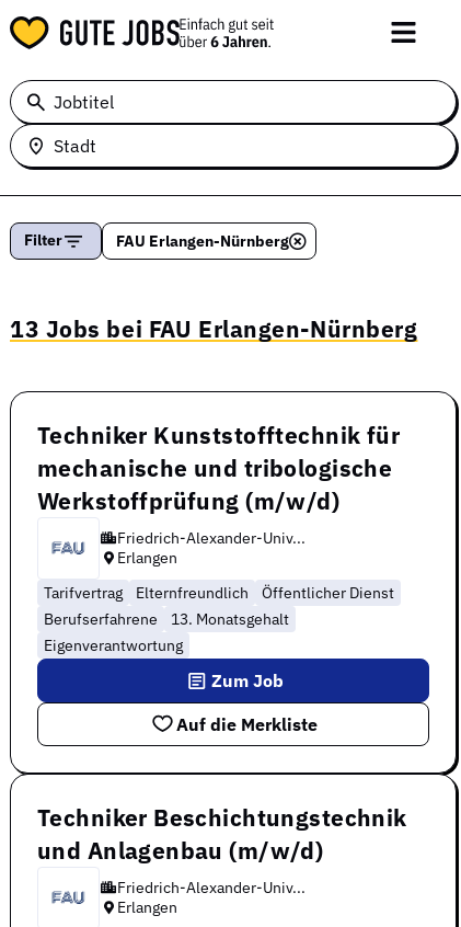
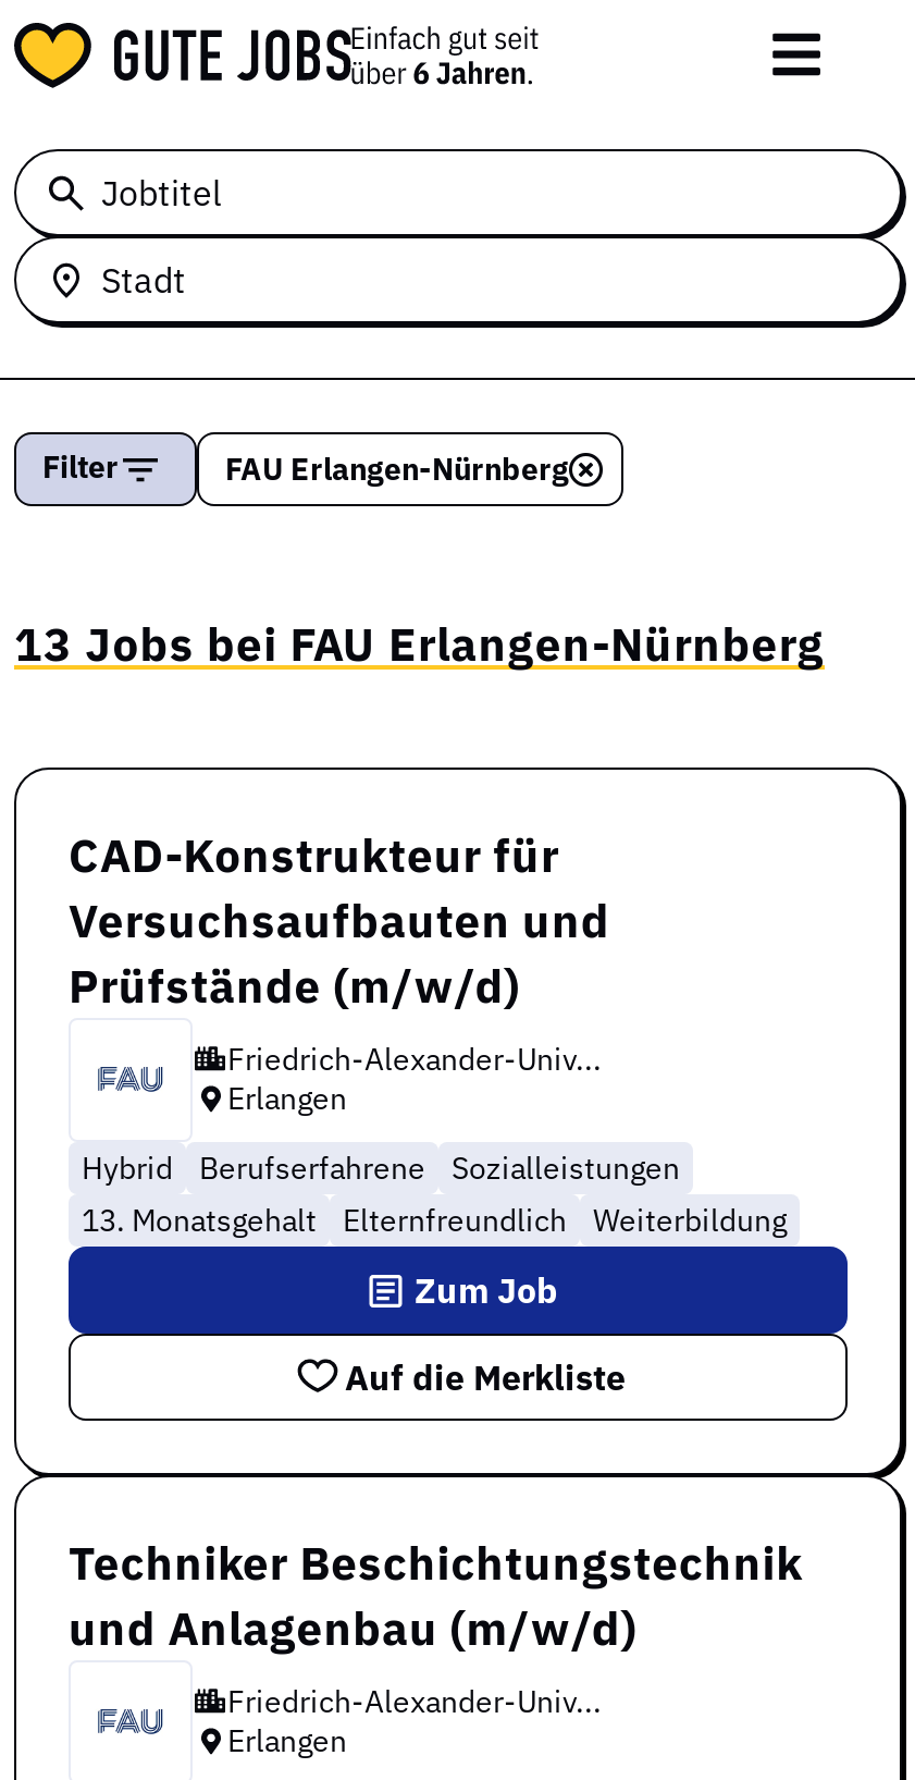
[37,419,400,516] Techniker Kunststofftechnik für | mechanische und tribologische | Werkstoffprüfung (m/w/d) -> [69,824,610,1015] CAD-Konstrukteur für | Versuchsaufbauten und | Prüfstände (m/w/d)
[44,583,123,602] Tarifvertrag -> [82,1148,680,1187] Hybrid | Sozialleistungen
[44,583,394,655] Öffentlicher Dienst | Eigenverantwortung -> [593,1200,787,1240] Weiterbildung
moved [136,583,249,602] -> [343,1200,567,1240]: Elternfreundlich
moved [44,609,289,629] -> [82,1148,425,1240]: Berufserfahrene | 13. Monatsgehalt

